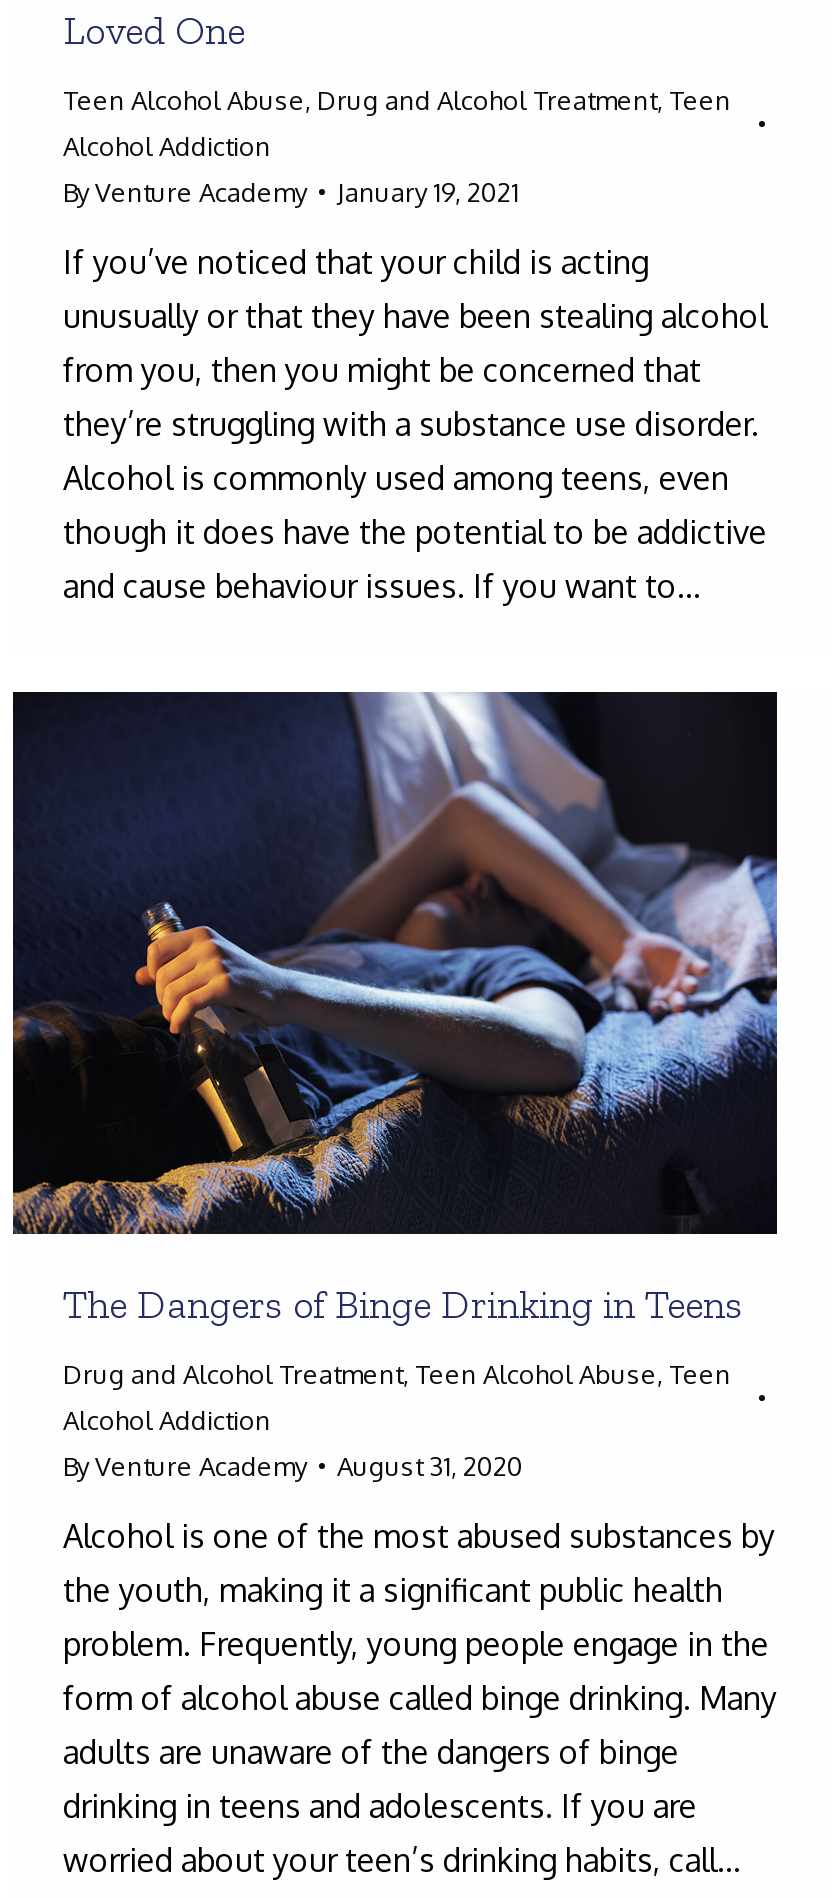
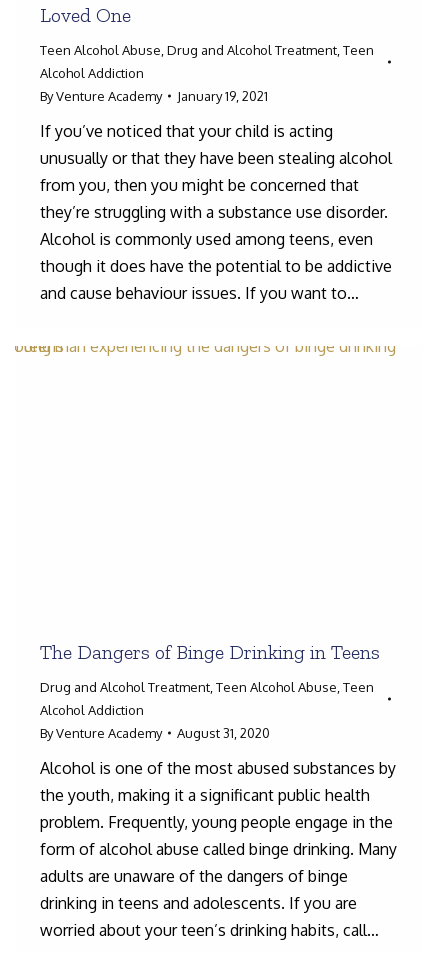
[11,690,779,1236] [image] -> none

